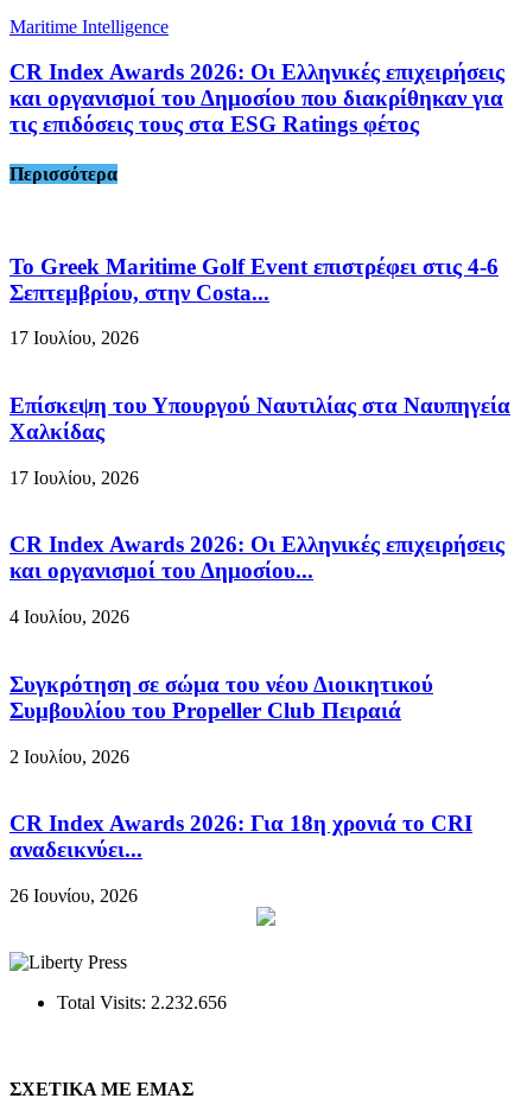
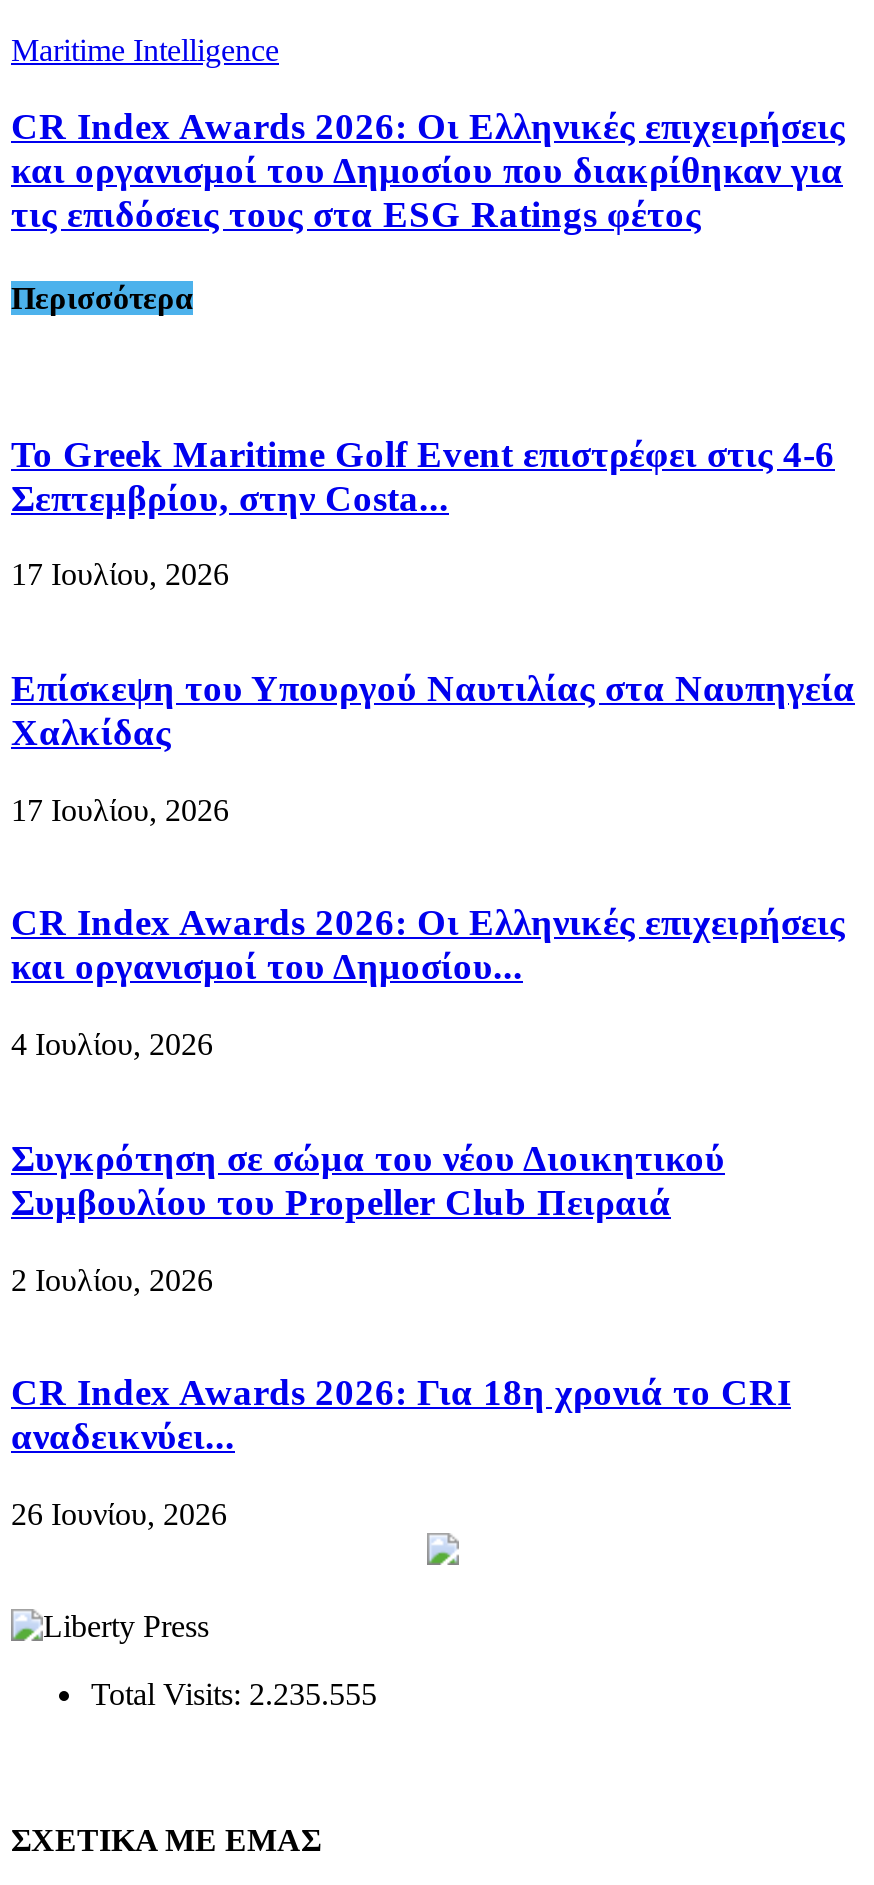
[57,992,227,1012] Total Visits: 2.232.656 -> [91,1677,377,1711] Total Visits: 2.235.555

